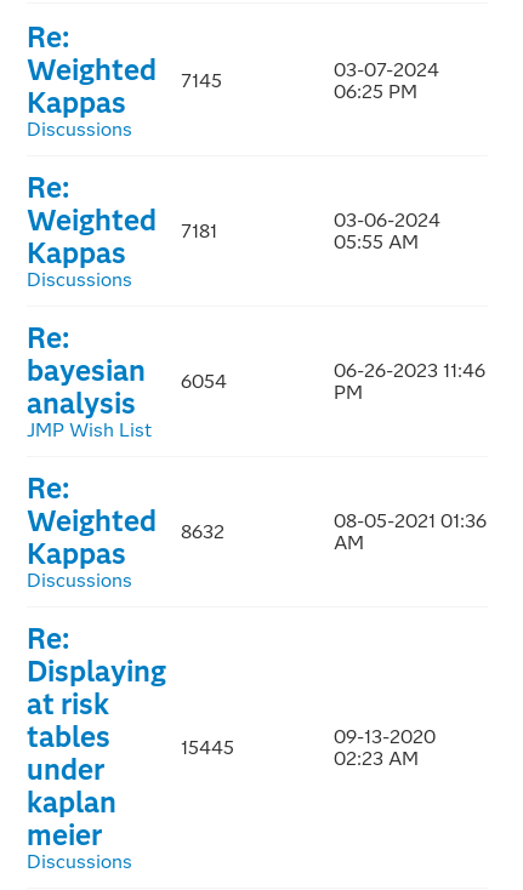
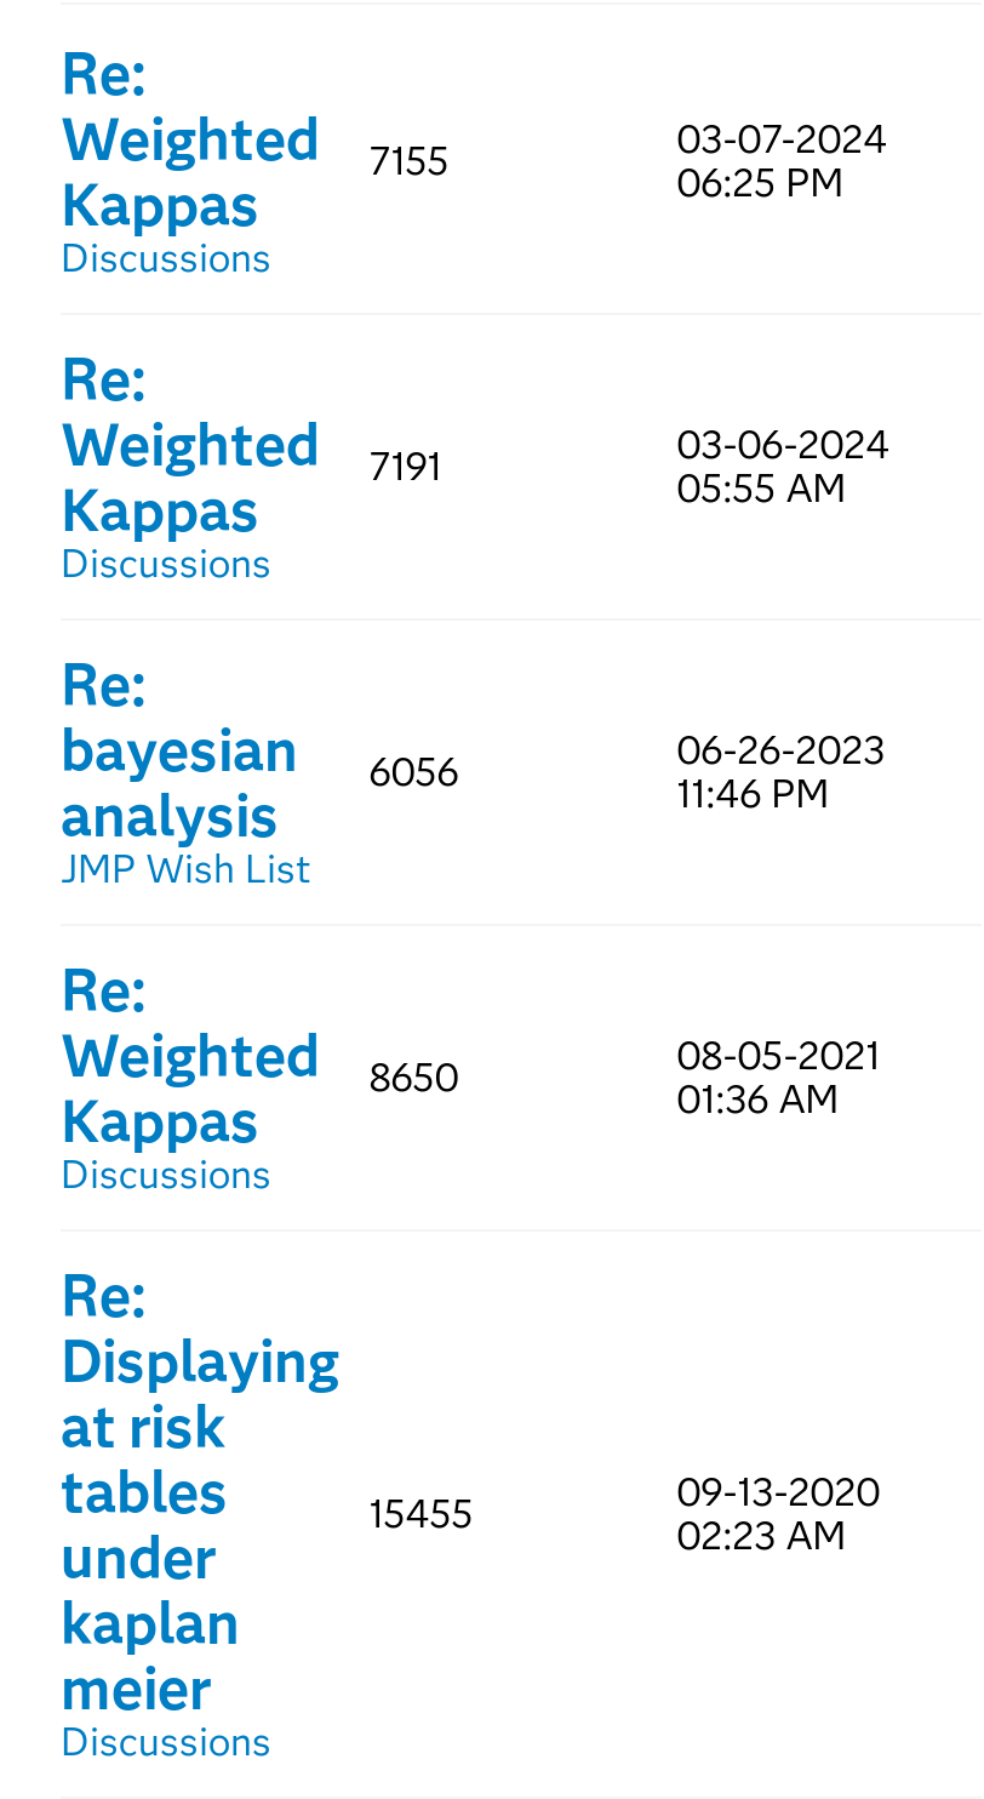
[27,52,222,92] Weighted 7145 -> [61,104,449,183] Weighted 7155
[27,202,217,242] Weighted 7181 -> [61,410,442,489] Weighted 7191
[180,358,486,403] 6054 | 06-26-2023 11:46 | PM -> [369,726,885,816] 6056 | 06-26-2023 | 11:46 PM
[180,509,487,554] 8632 | 08-05-2021 01:36 | AM -> [369,1032,880,1121] 8650 | 08-05-2021 | 01:36 AM
[180,735,234,758] 15445 -> [369,1490,473,1536] 15455

